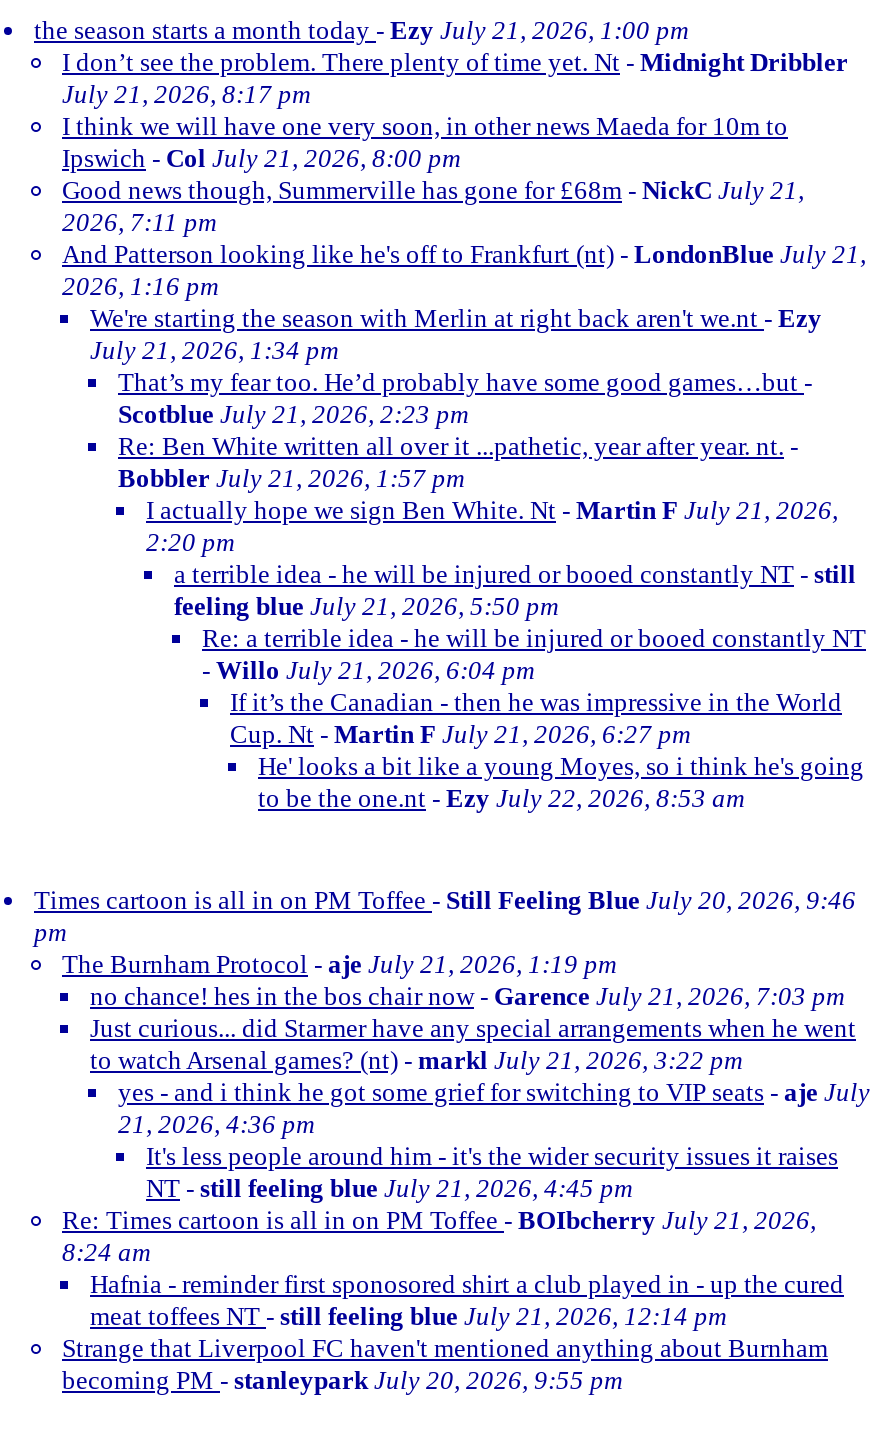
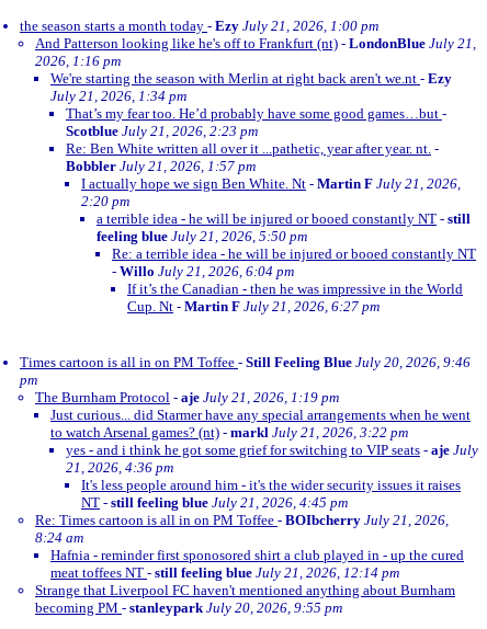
[62,47,848,237] I don’t see the problem. There plenty of time yet. Nt - Midnight Dribbler | July 21, 2026, 8:17 pm | I think we will have one very soon, in other news Maeda for 10m to | Ipswich - Col July 21, 2026, 8:00 pm | Good news though, Summerville has gone for £68m - NickC July 21, | 2026, 7:11 pm -> none
[258,751,864,813] He' looks a bit like a young Moyes, so i think he's going | to be the one.nt - Ezy July 22, 2026, 8:53 am -> none
[90,981,844,1011] no chance! hes in the bos chair now - Garence July 21, 2026, 7:03 pm -> none

